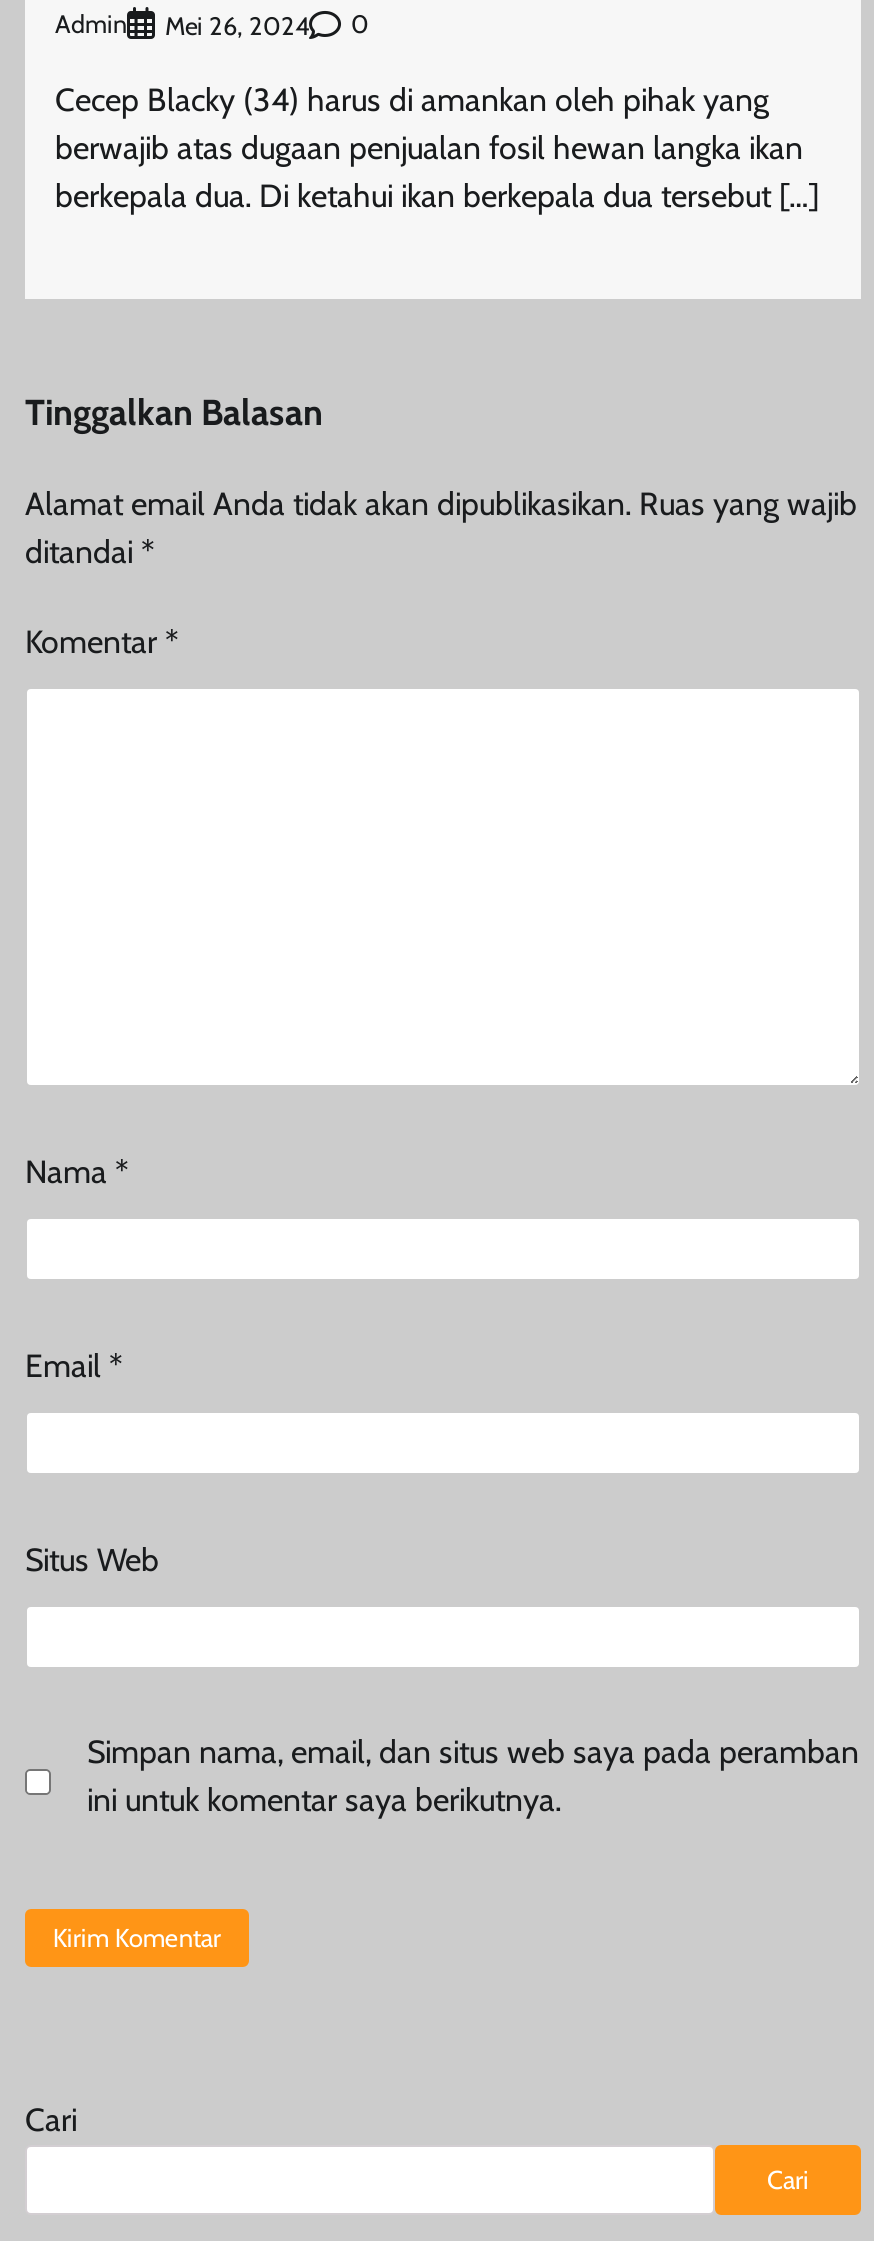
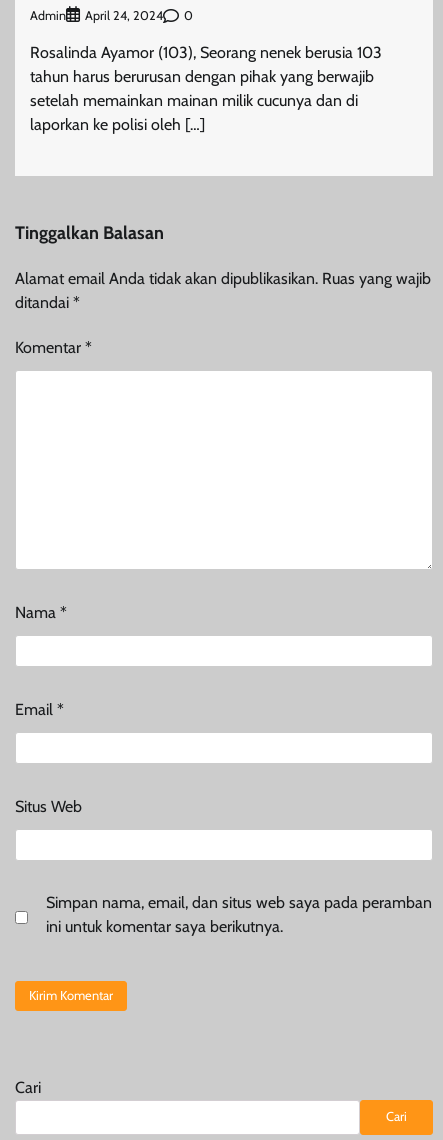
[165,11,309,41] Mei 26, 2024 -> [85,8,163,23] April 24, 2024
[55,81,819,215] Cecep Blacky (34) harus di amankan oleh pihak yang | berwajib atas dugaan penjualan fosil hewan langka ikan | berkepala dua. Di ketahui ikan berkepala dua tersebut […] -> [30,43,382,134] Rosalinda Ayamor (103), Seorang nenek berusia 103 | tahun harus berurusan dengan pihak yang berwajib | setelah memainkan mainan milik cucunya dan di | laporkan ke polisi oleh […]

